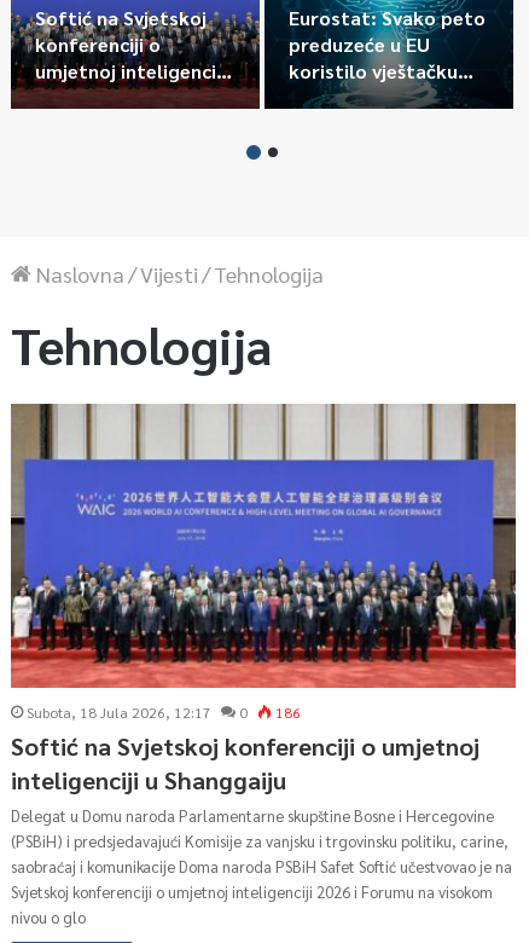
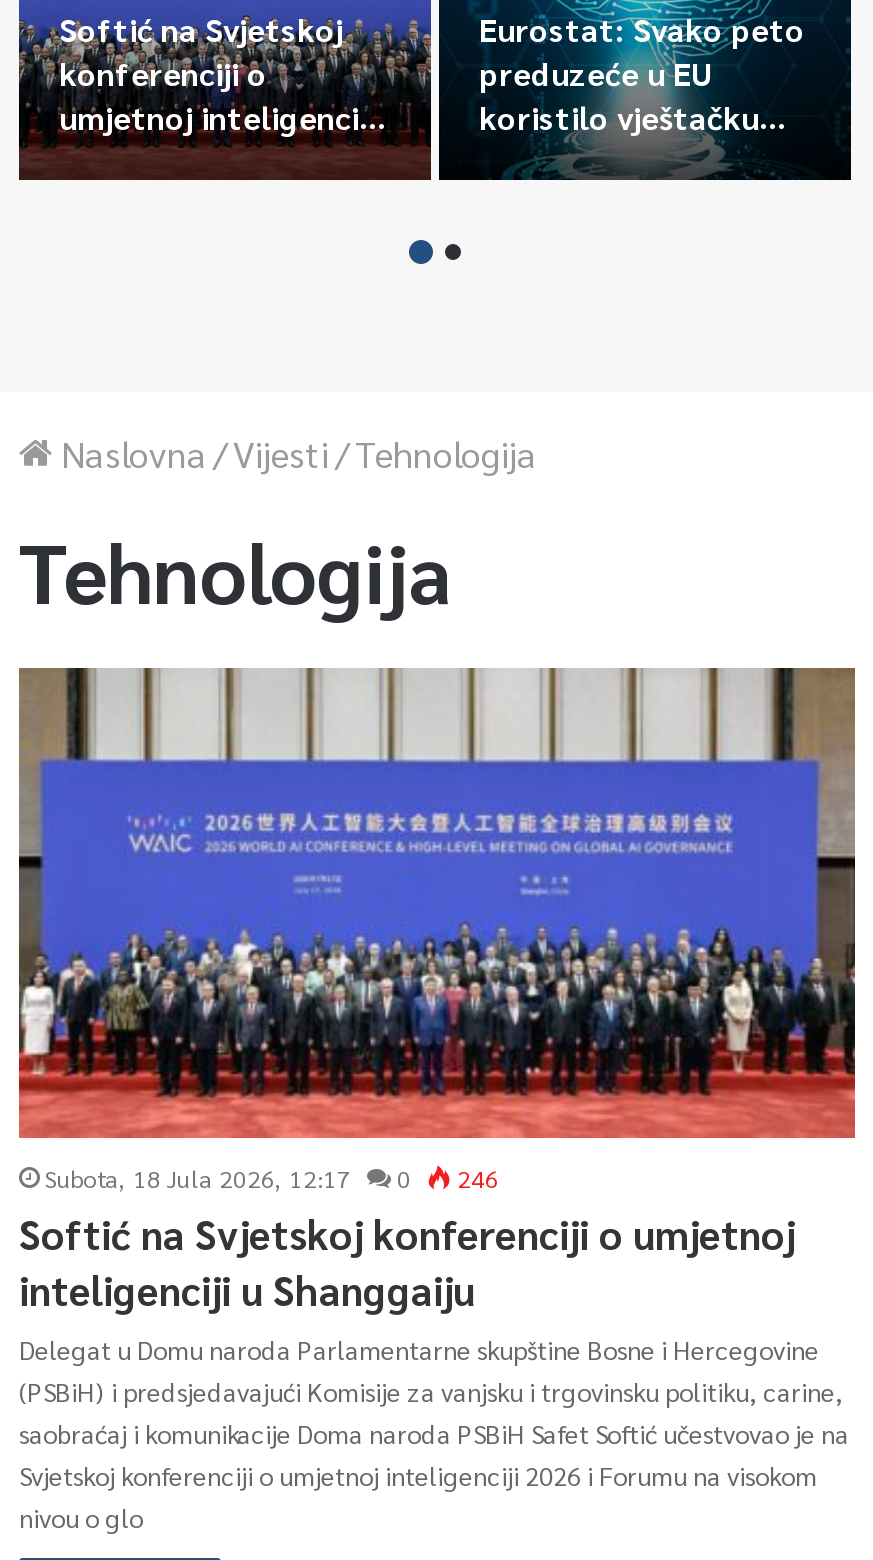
[27,703,301,722] Subota, 18 Jula 2026, 12:17 0 186 -> [45,1163,499,1195] Subota, 18 Jula 2026, 12:17 0 246

